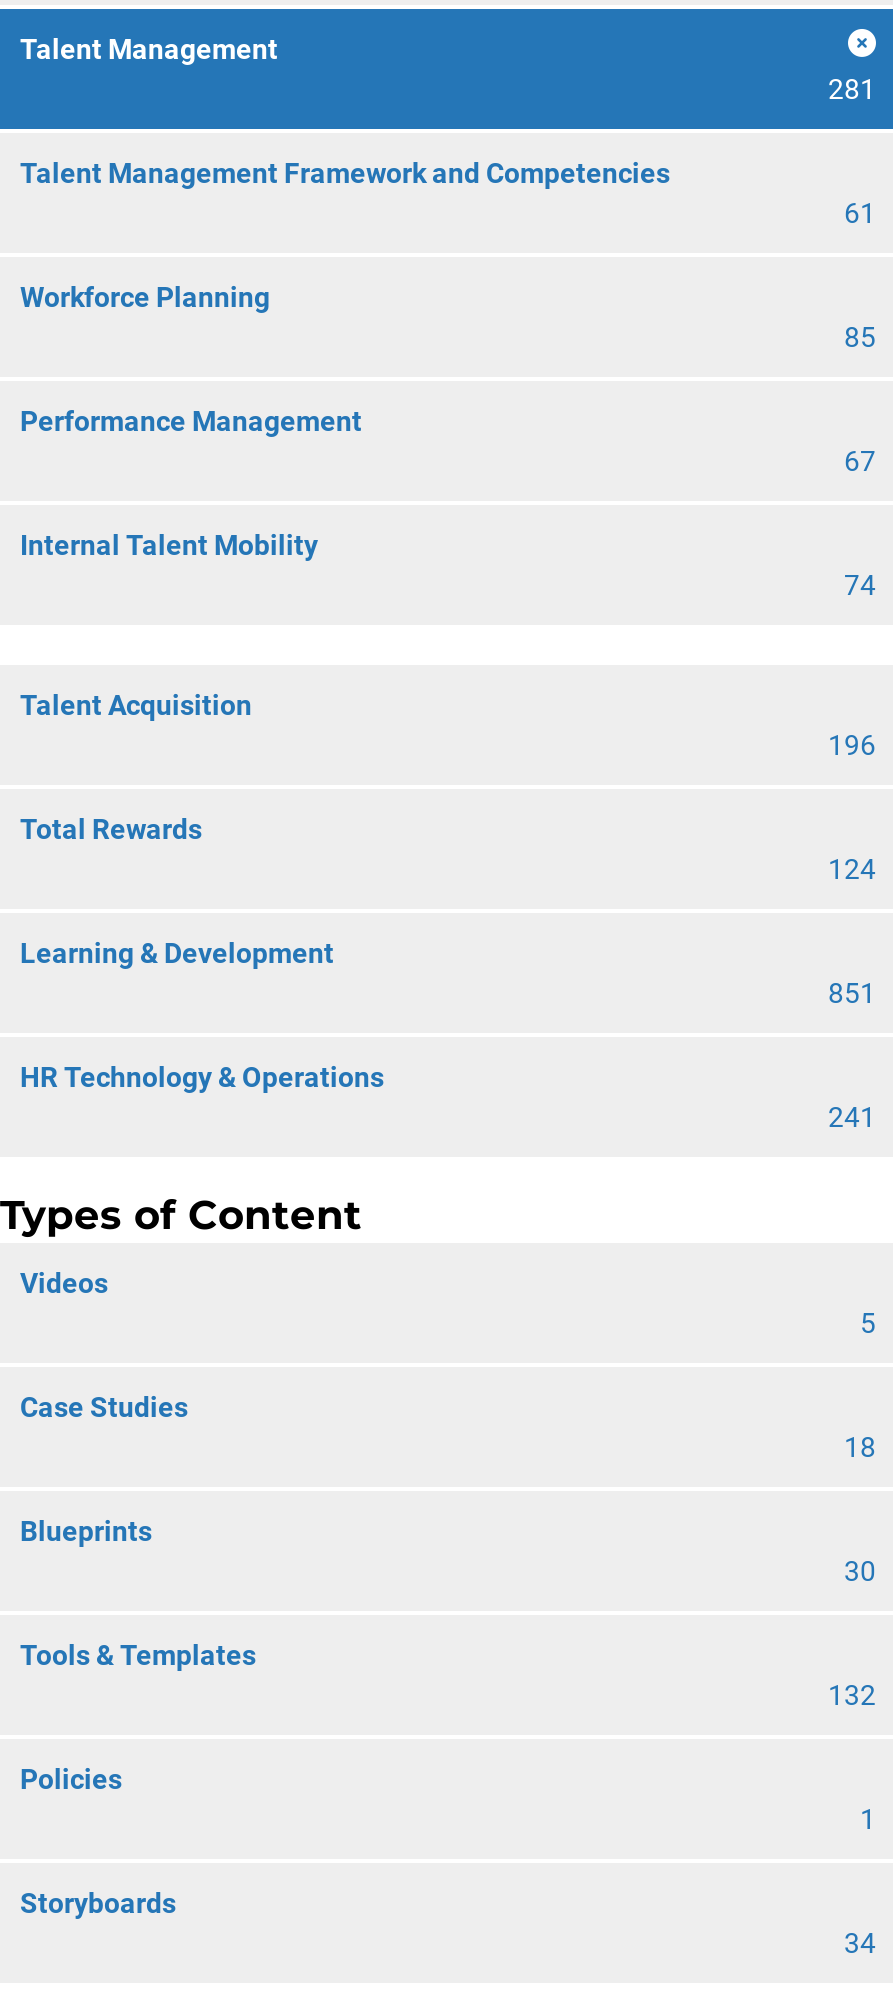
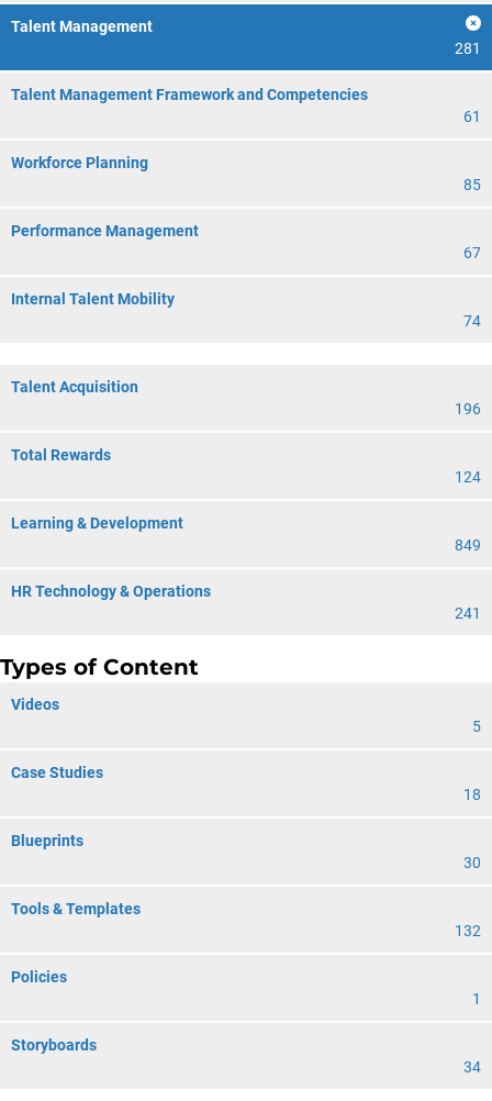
[828,977,876,1009] 851 -> [455,536,481,554] 849

